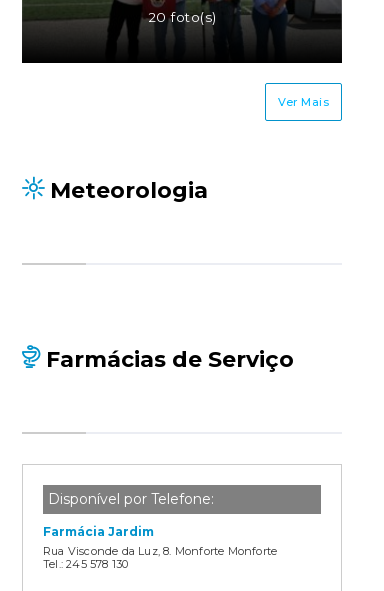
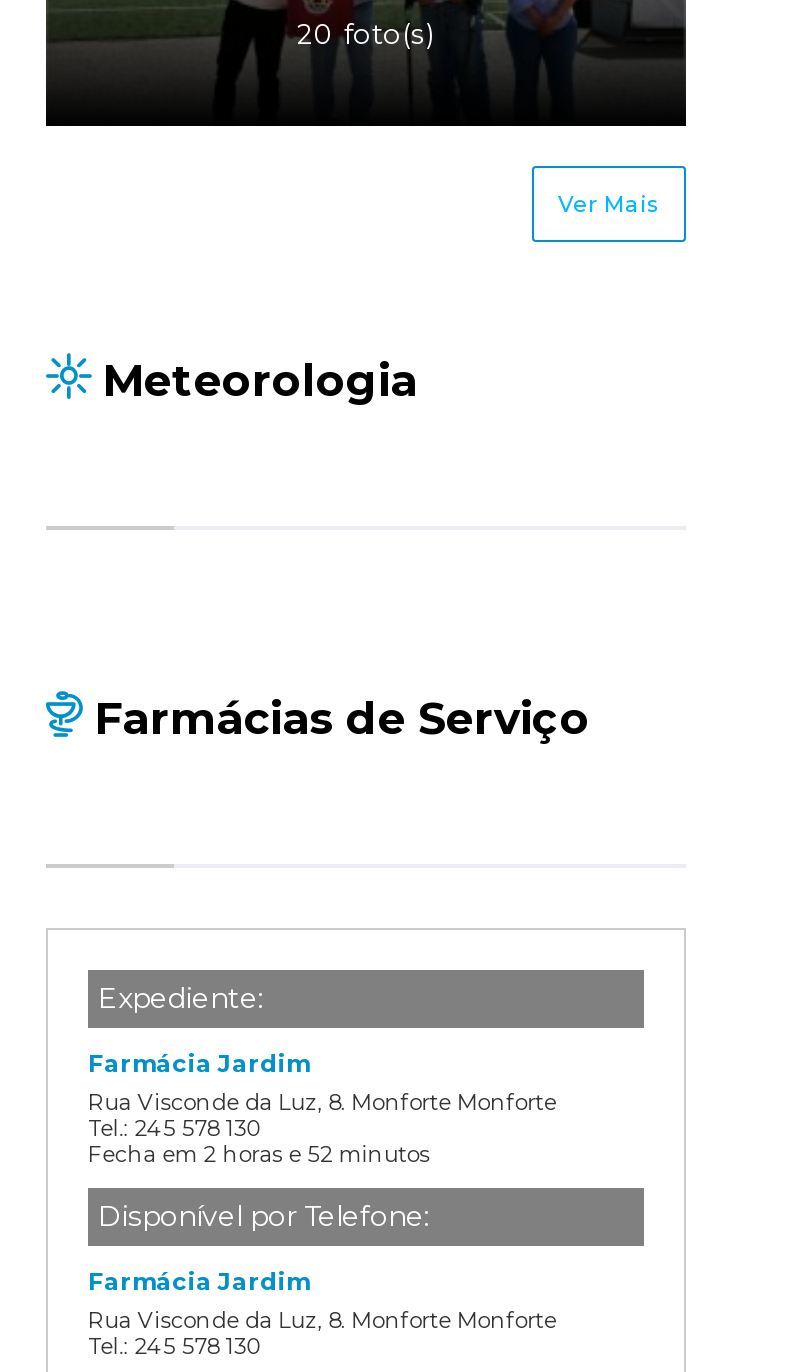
none -> [88,979,556,1167] Expediente: | Farmácia Jardim | Rua Visconde da Luz, 8. Monforte Monforte | Tel.: 245 578 130 | Fecha em 2 horas e 52 minutos

